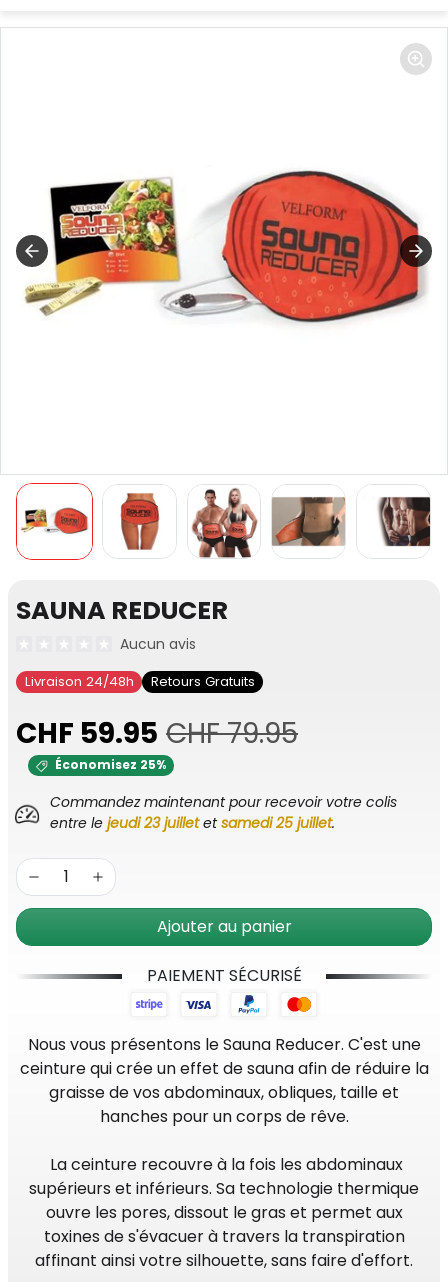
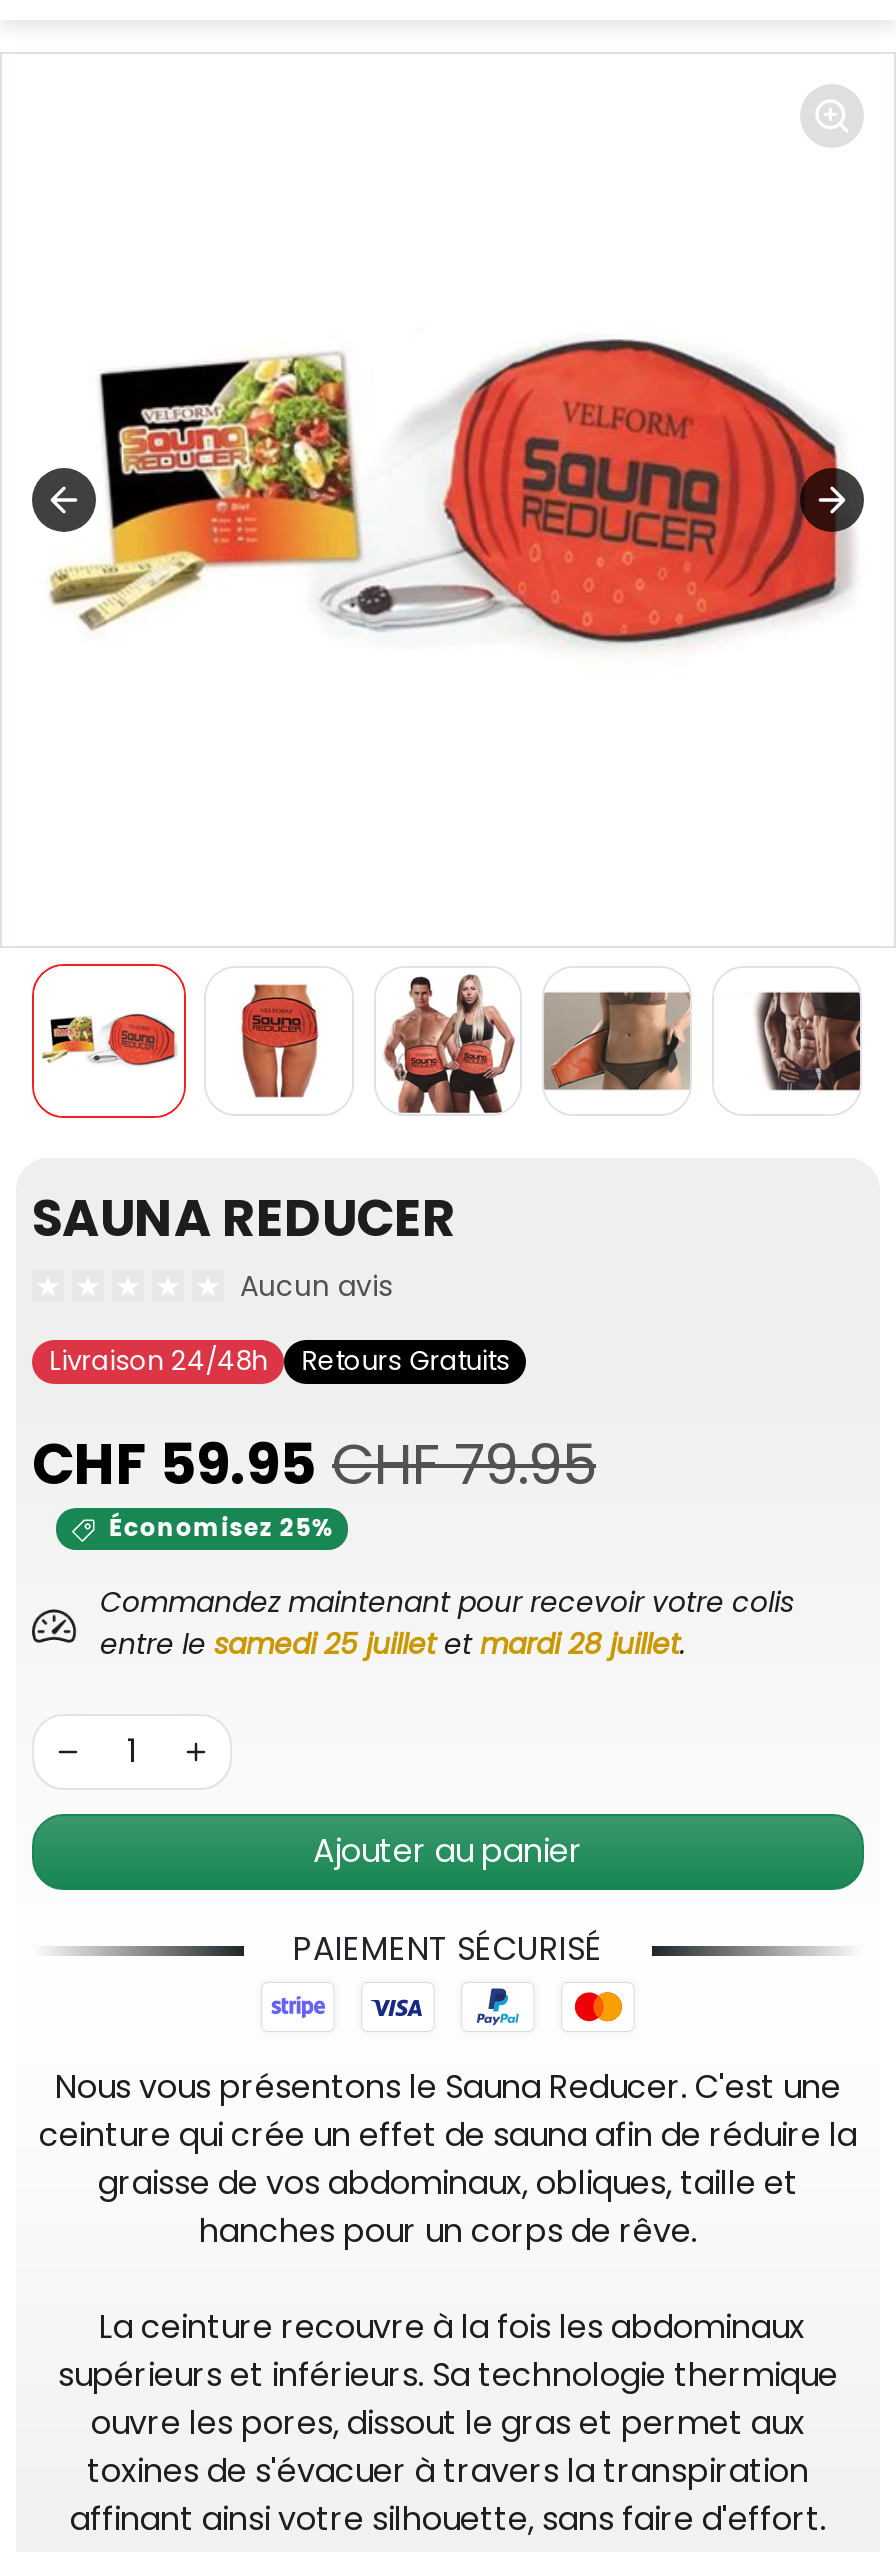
[50,813,335,833] entre le jeudi 23 juillet et samedi 25 juillet. -> [100,1624,686,1664] entre le samedi 25 juillet et mardi 28 juillet.

